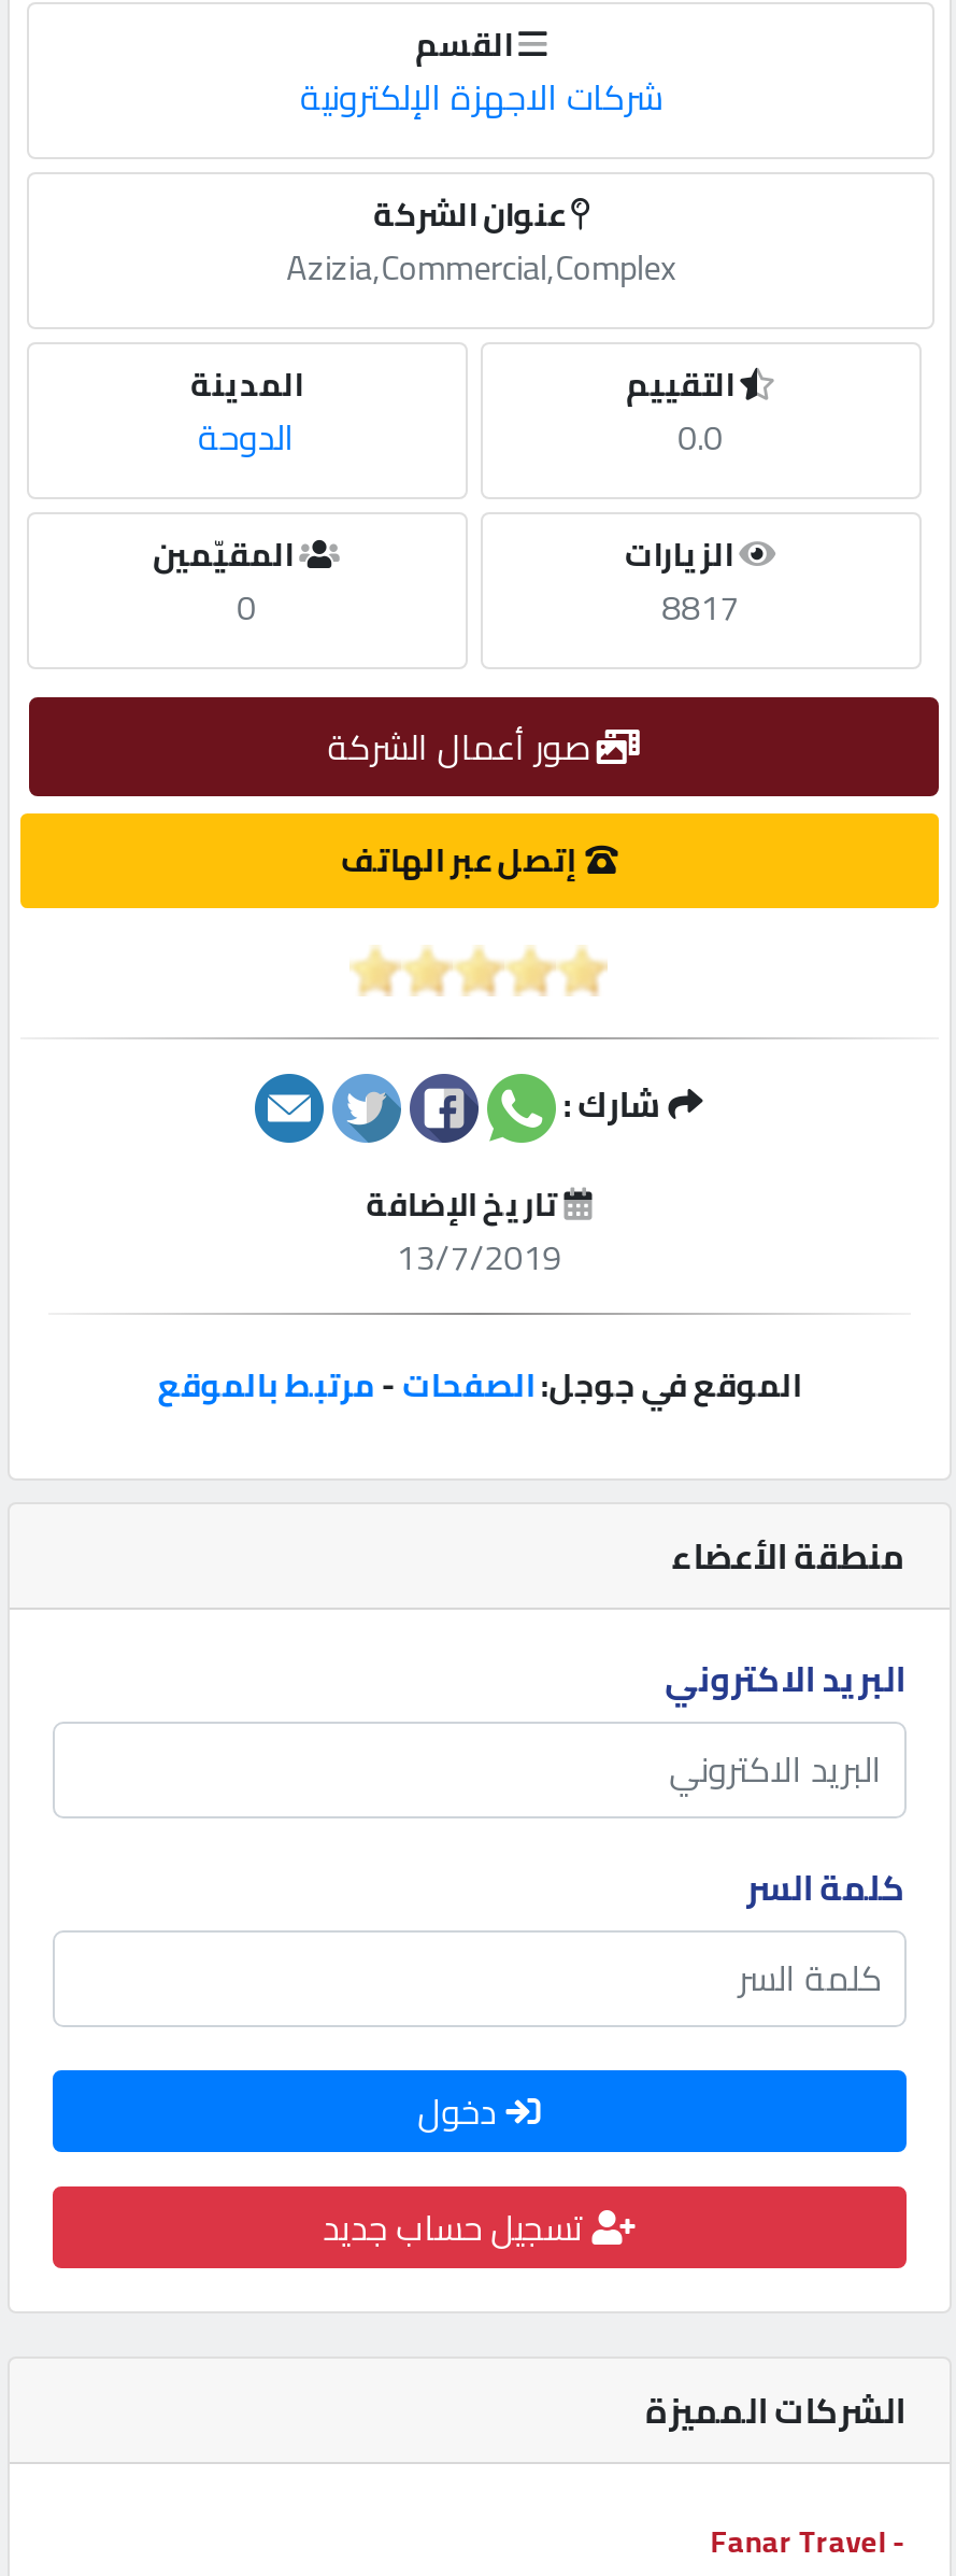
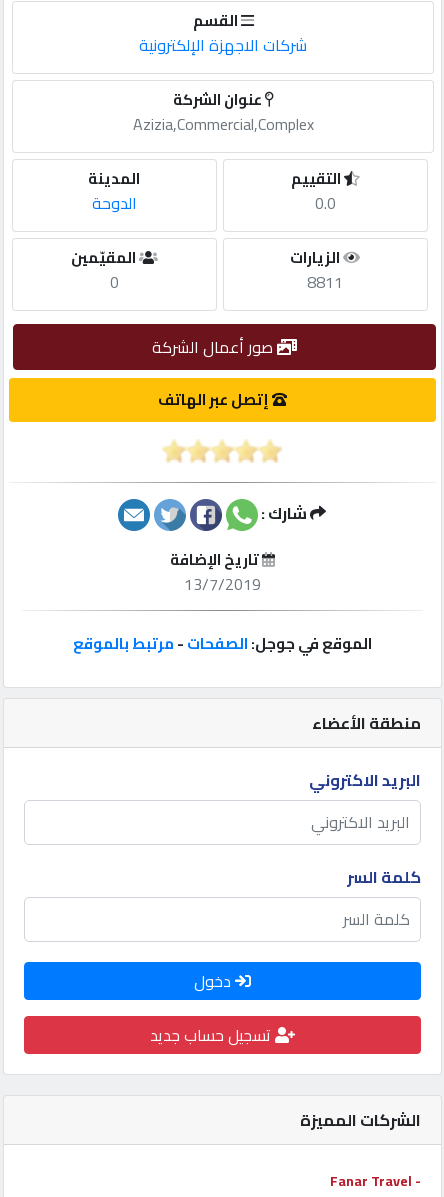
[662,574,739,638] 8817 -> [307,266,343,296] 8811

